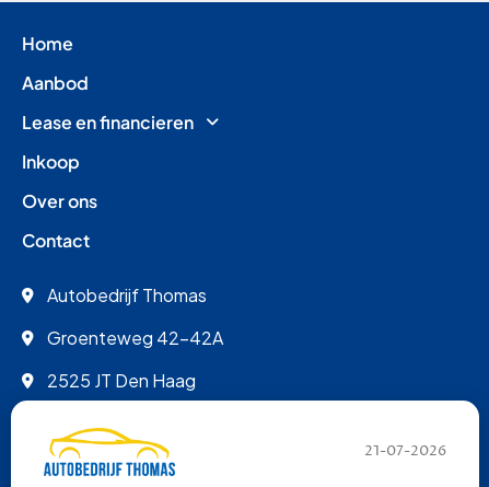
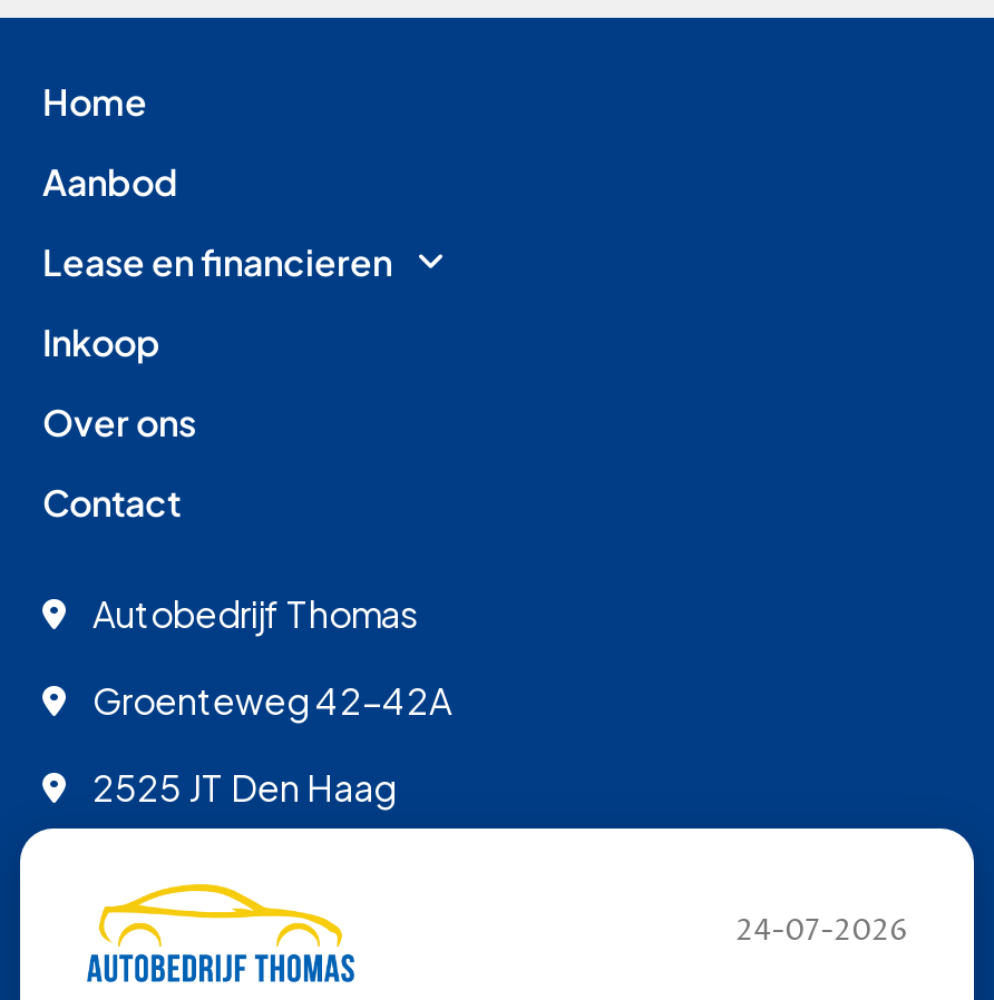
[364,442,446,461] 21-07-2026 -> [735,912,907,952] 24-07-2026

